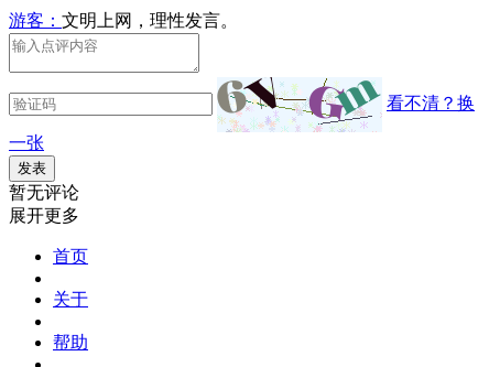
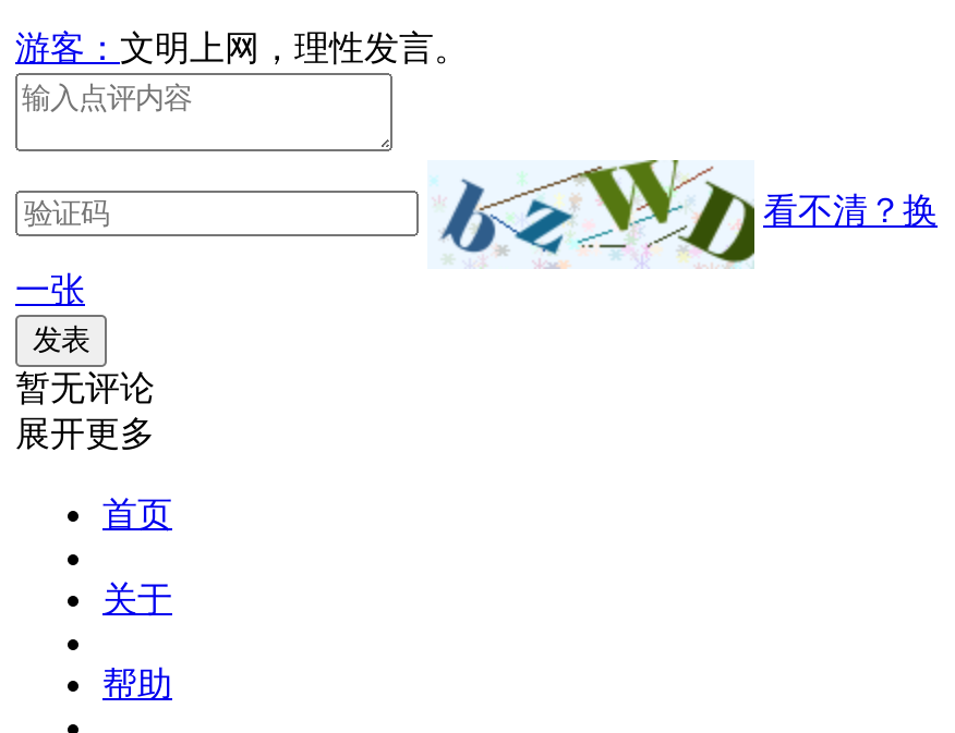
[216,76,382,132] [image] -> [427,158,757,269] [image]

